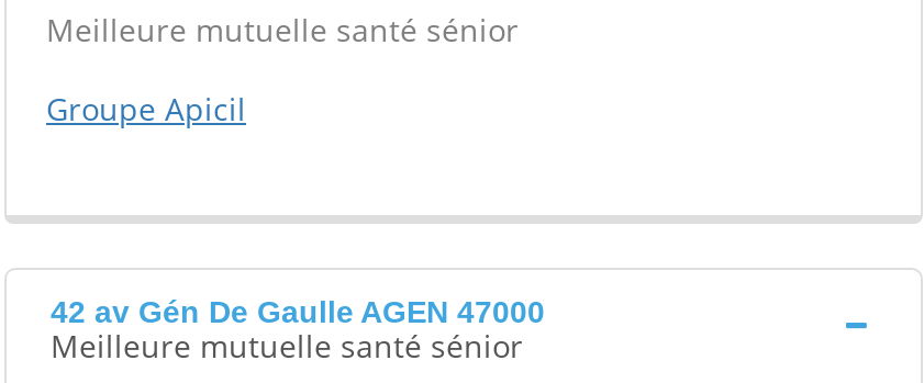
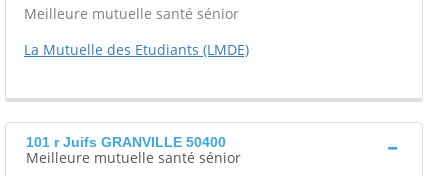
[46,88,246,129] Groupe Apicil -> [24,40,249,59] La Mutuelle des Etudiants (LMDE)
[51,294,545,329] 42 av Gén De Gaulle AGEN 47000 -> [26,134,226,150] 101 r Juifs GRANVILLE 50400

